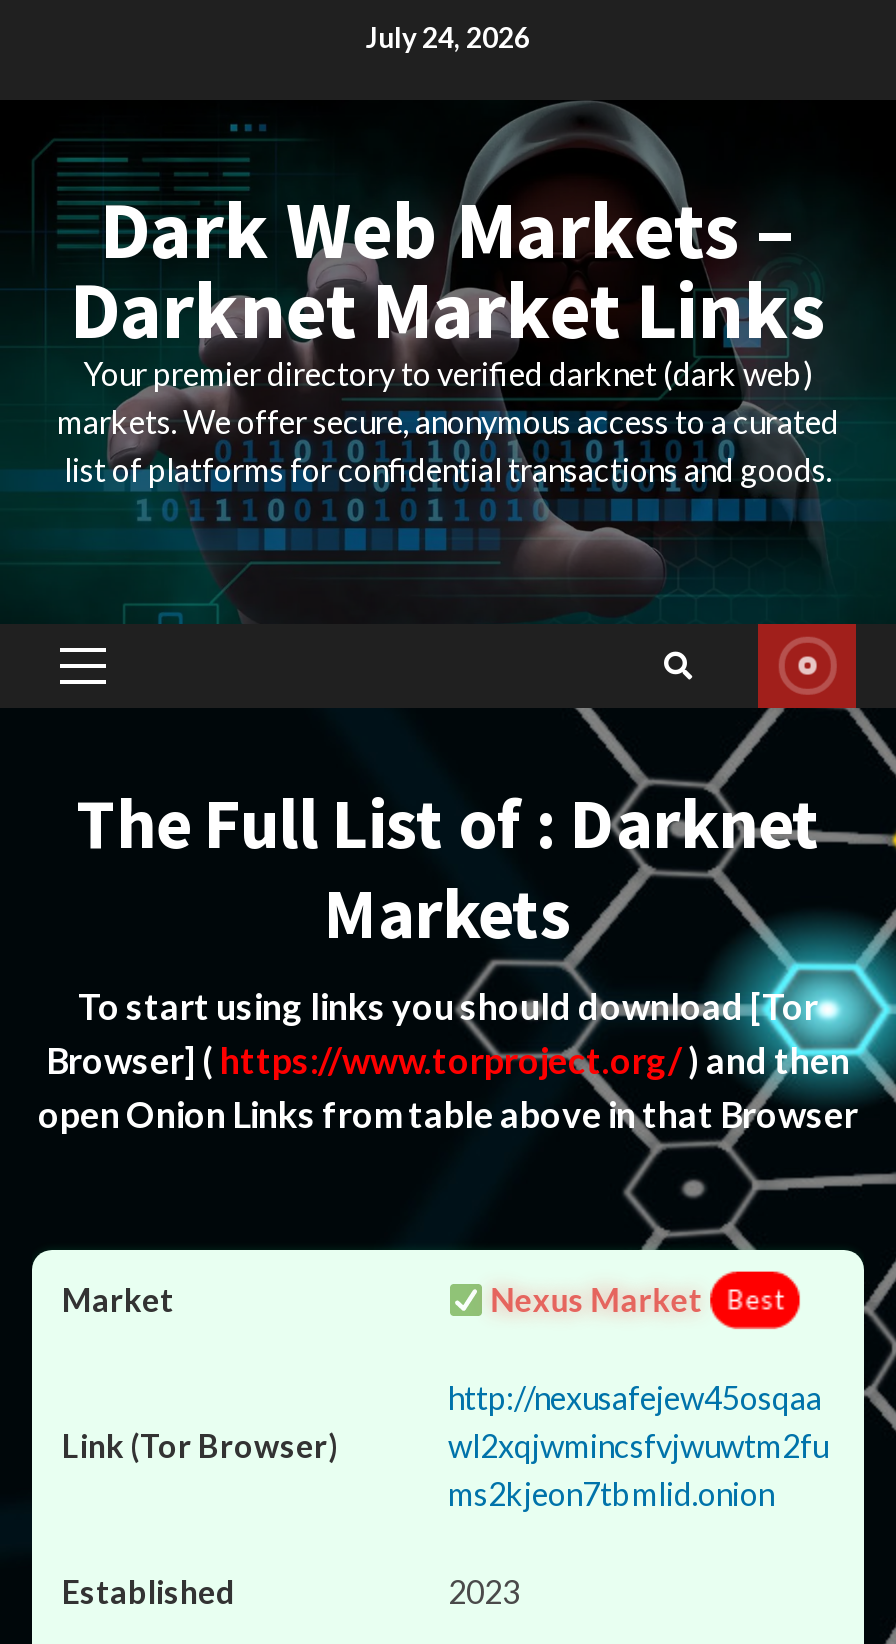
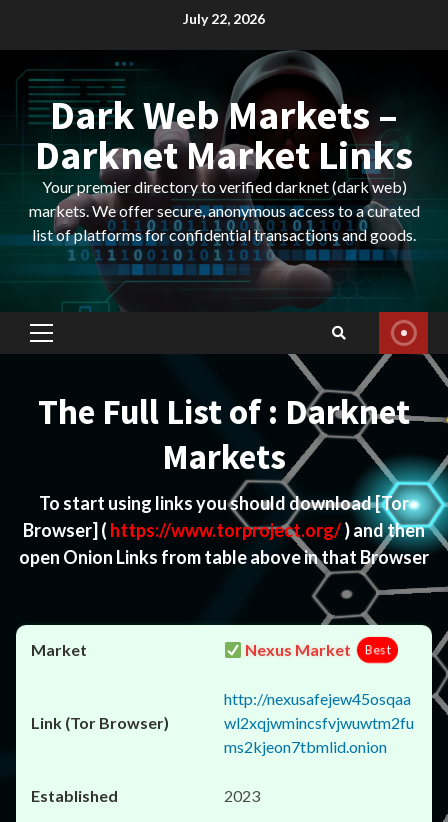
[366,19,530,53] July 24, 2026 -> [183,9,265,26] July 22, 2026

